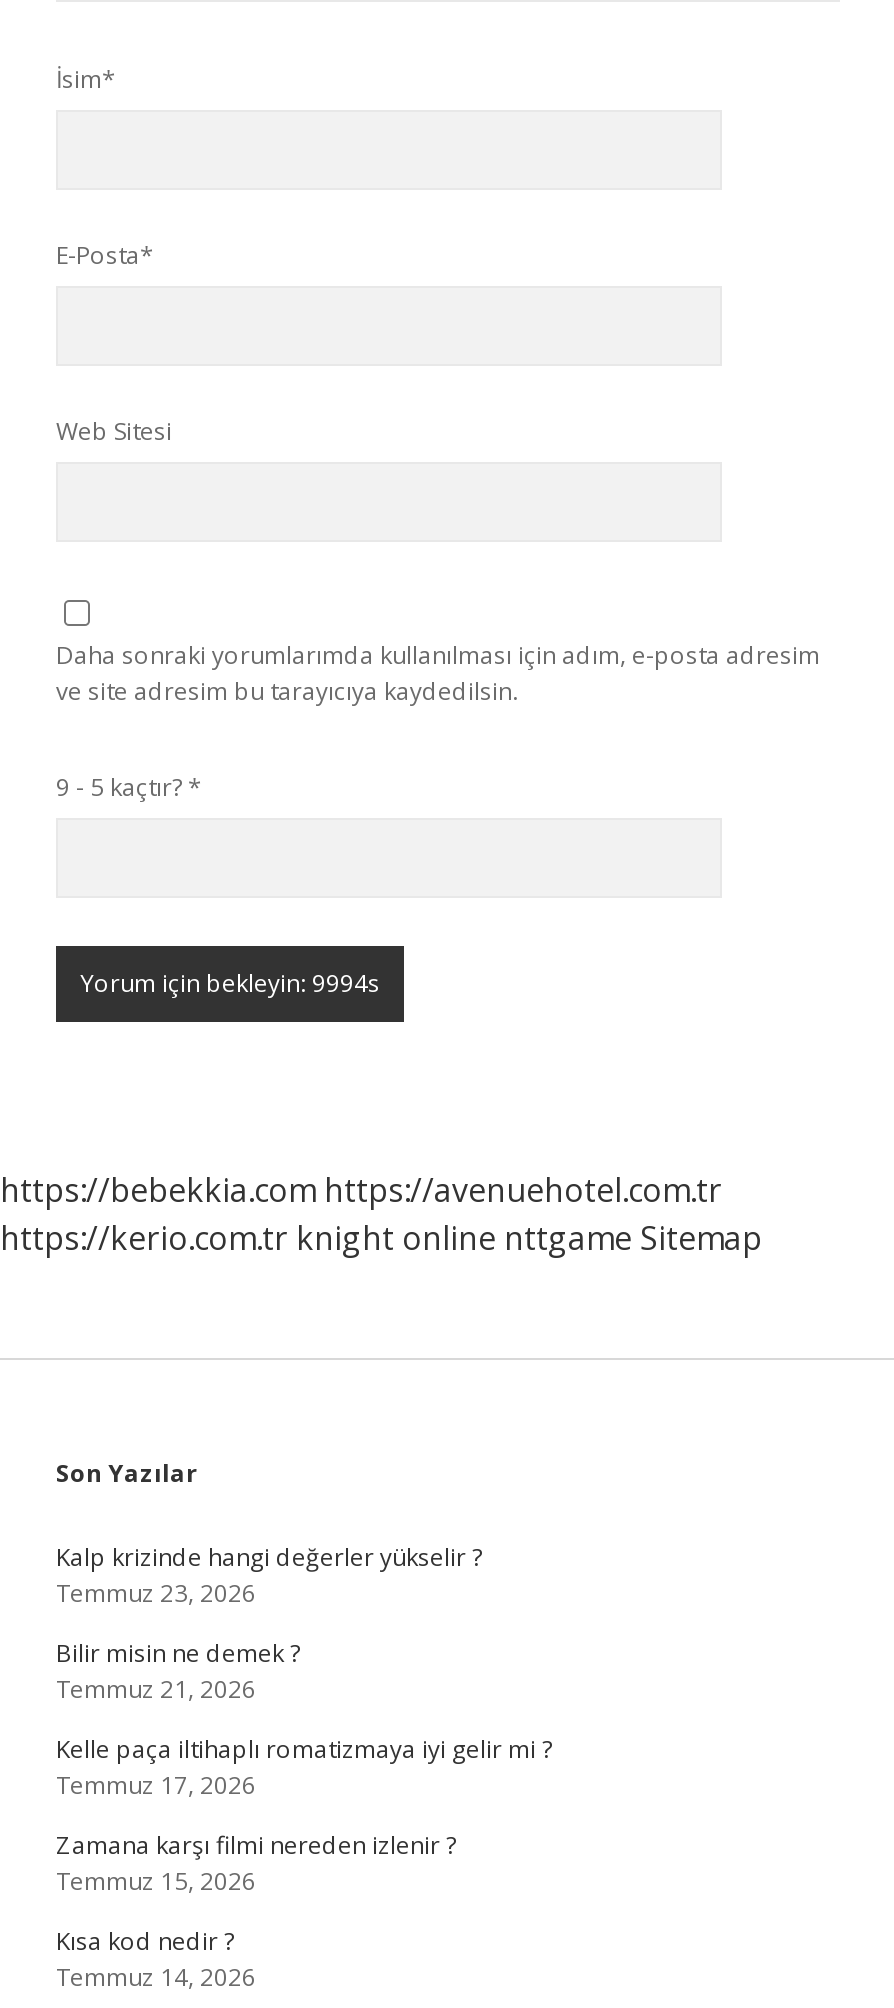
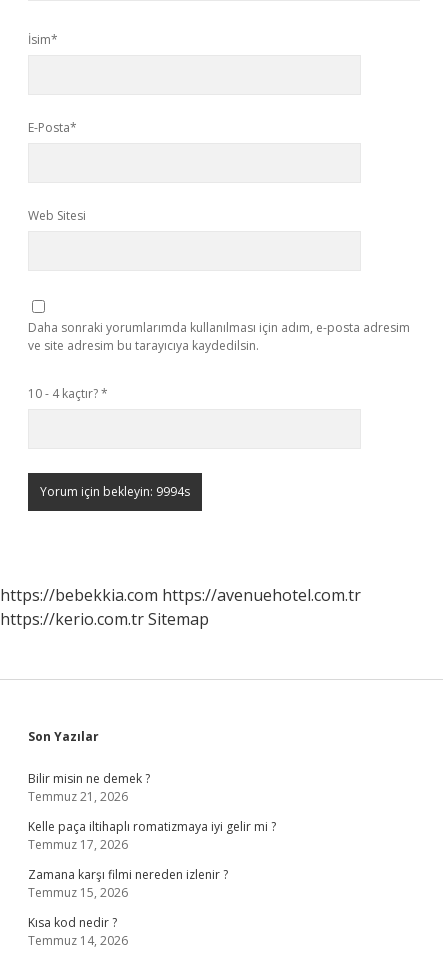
[56,770,202,804] 9 - 5 kaçtır? * -> [28,385,108,402] 10 - 4 kaçtır? *
[0,1216,762,1260] https://kerio.com.tr knight online nttgame Sitemap -> [0,608,209,630] https://kerio.com.tr Sitemap
[56,1540,482,1610] Kalp krizinde hangi değerler yükselir ? | Temmuz 23, 2026 -> none

